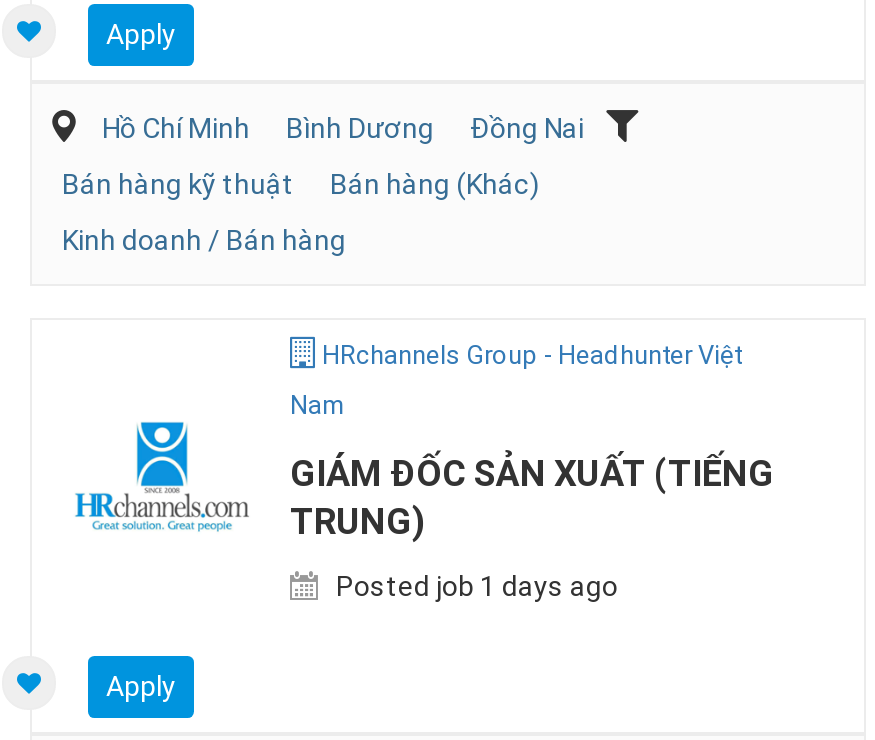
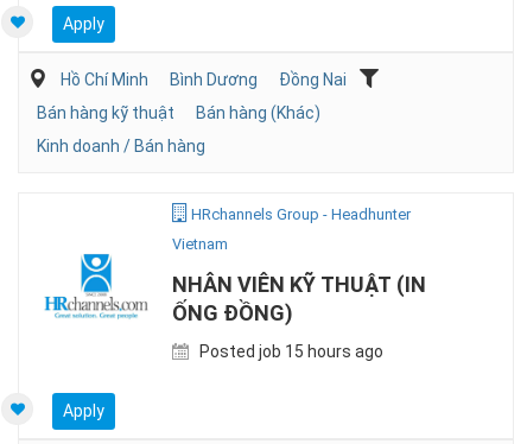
[316,340,742,370] HRchannels Group - Headhunter Việt -> [188,205,411,223] HRchannels Group - Headhunter
[290,390,344,420] Nam -> [172,235,228,253] Vietnam
[290,452,774,542] GIÁM ĐỐC SẢN XUẤT (TIẾNG | TRUNG) -> [172,272,426,325] NHÂN VIÊN KỸ THUẬT (IN | ỐNG ĐỒNG)
[330,570,618,602] Posted job 1 days ago -> [196,342,383,361] Posted job 15 hours ago

